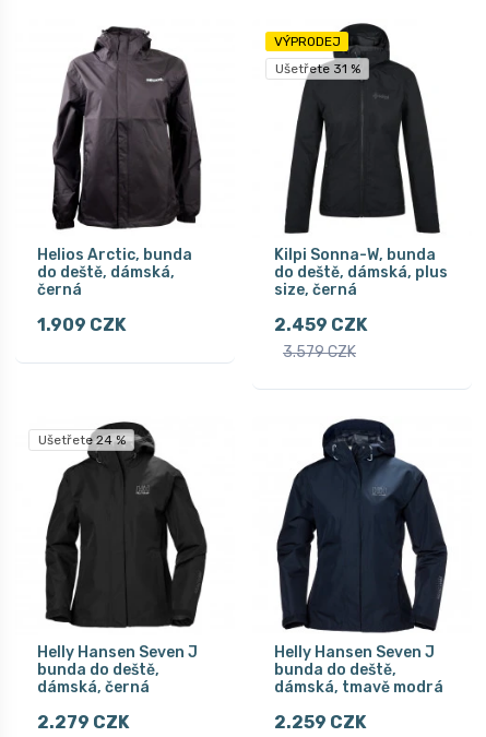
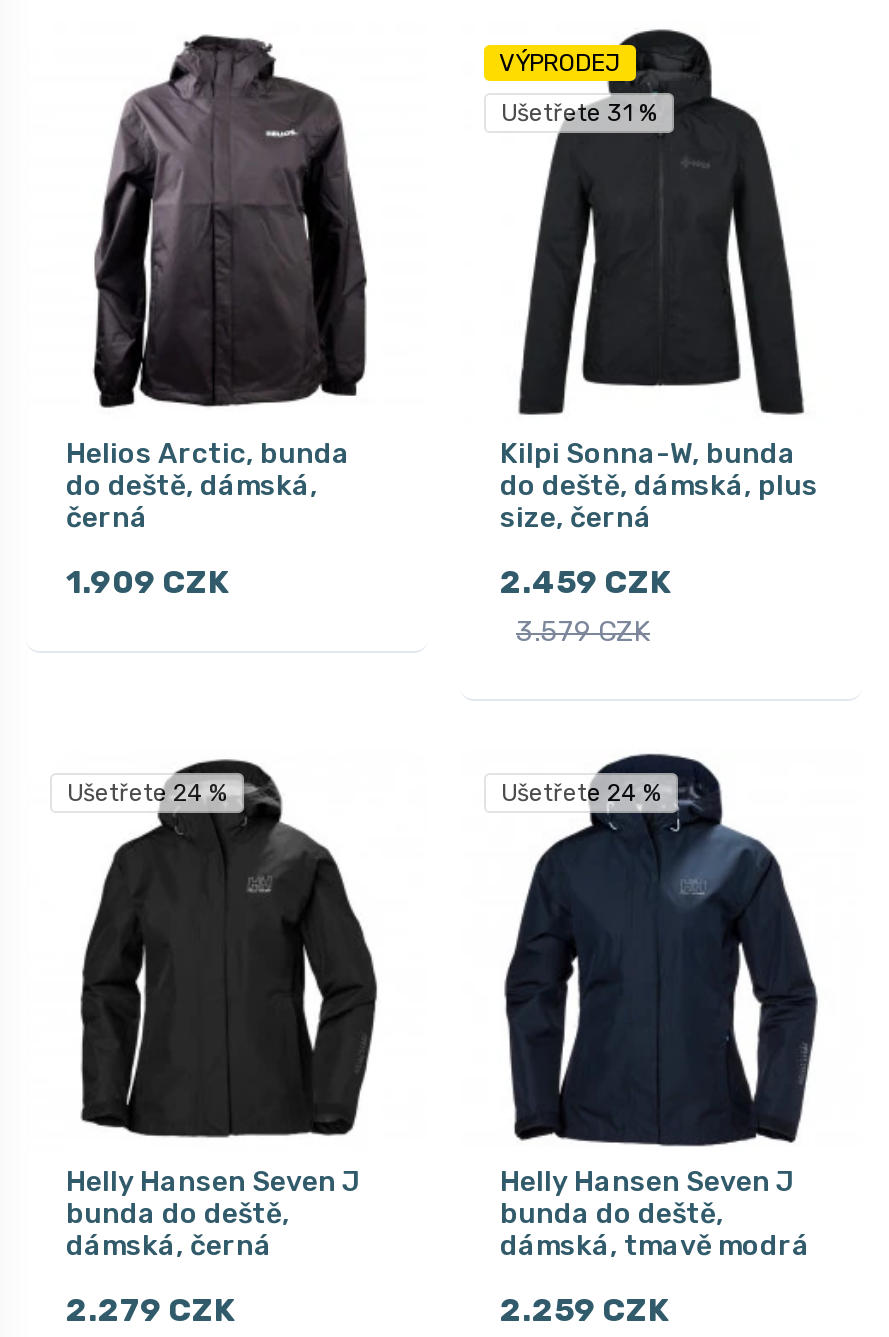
none -> [501,779,661,807] Ušetřete 24 %

